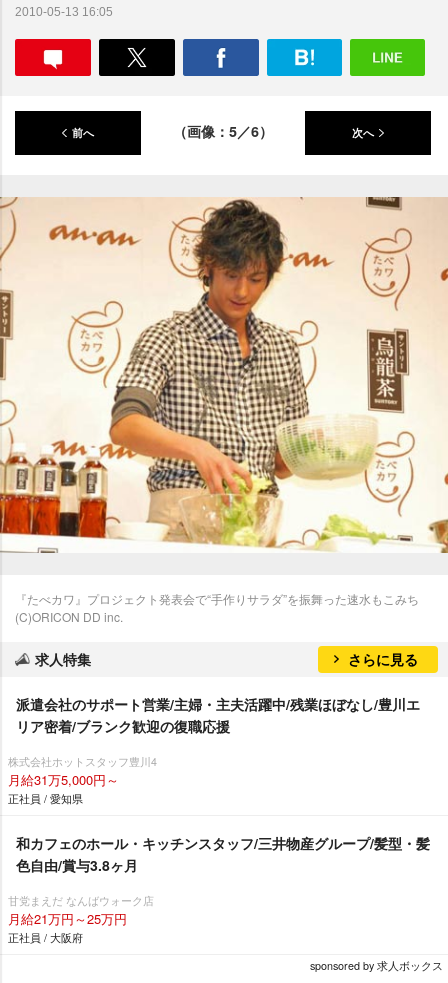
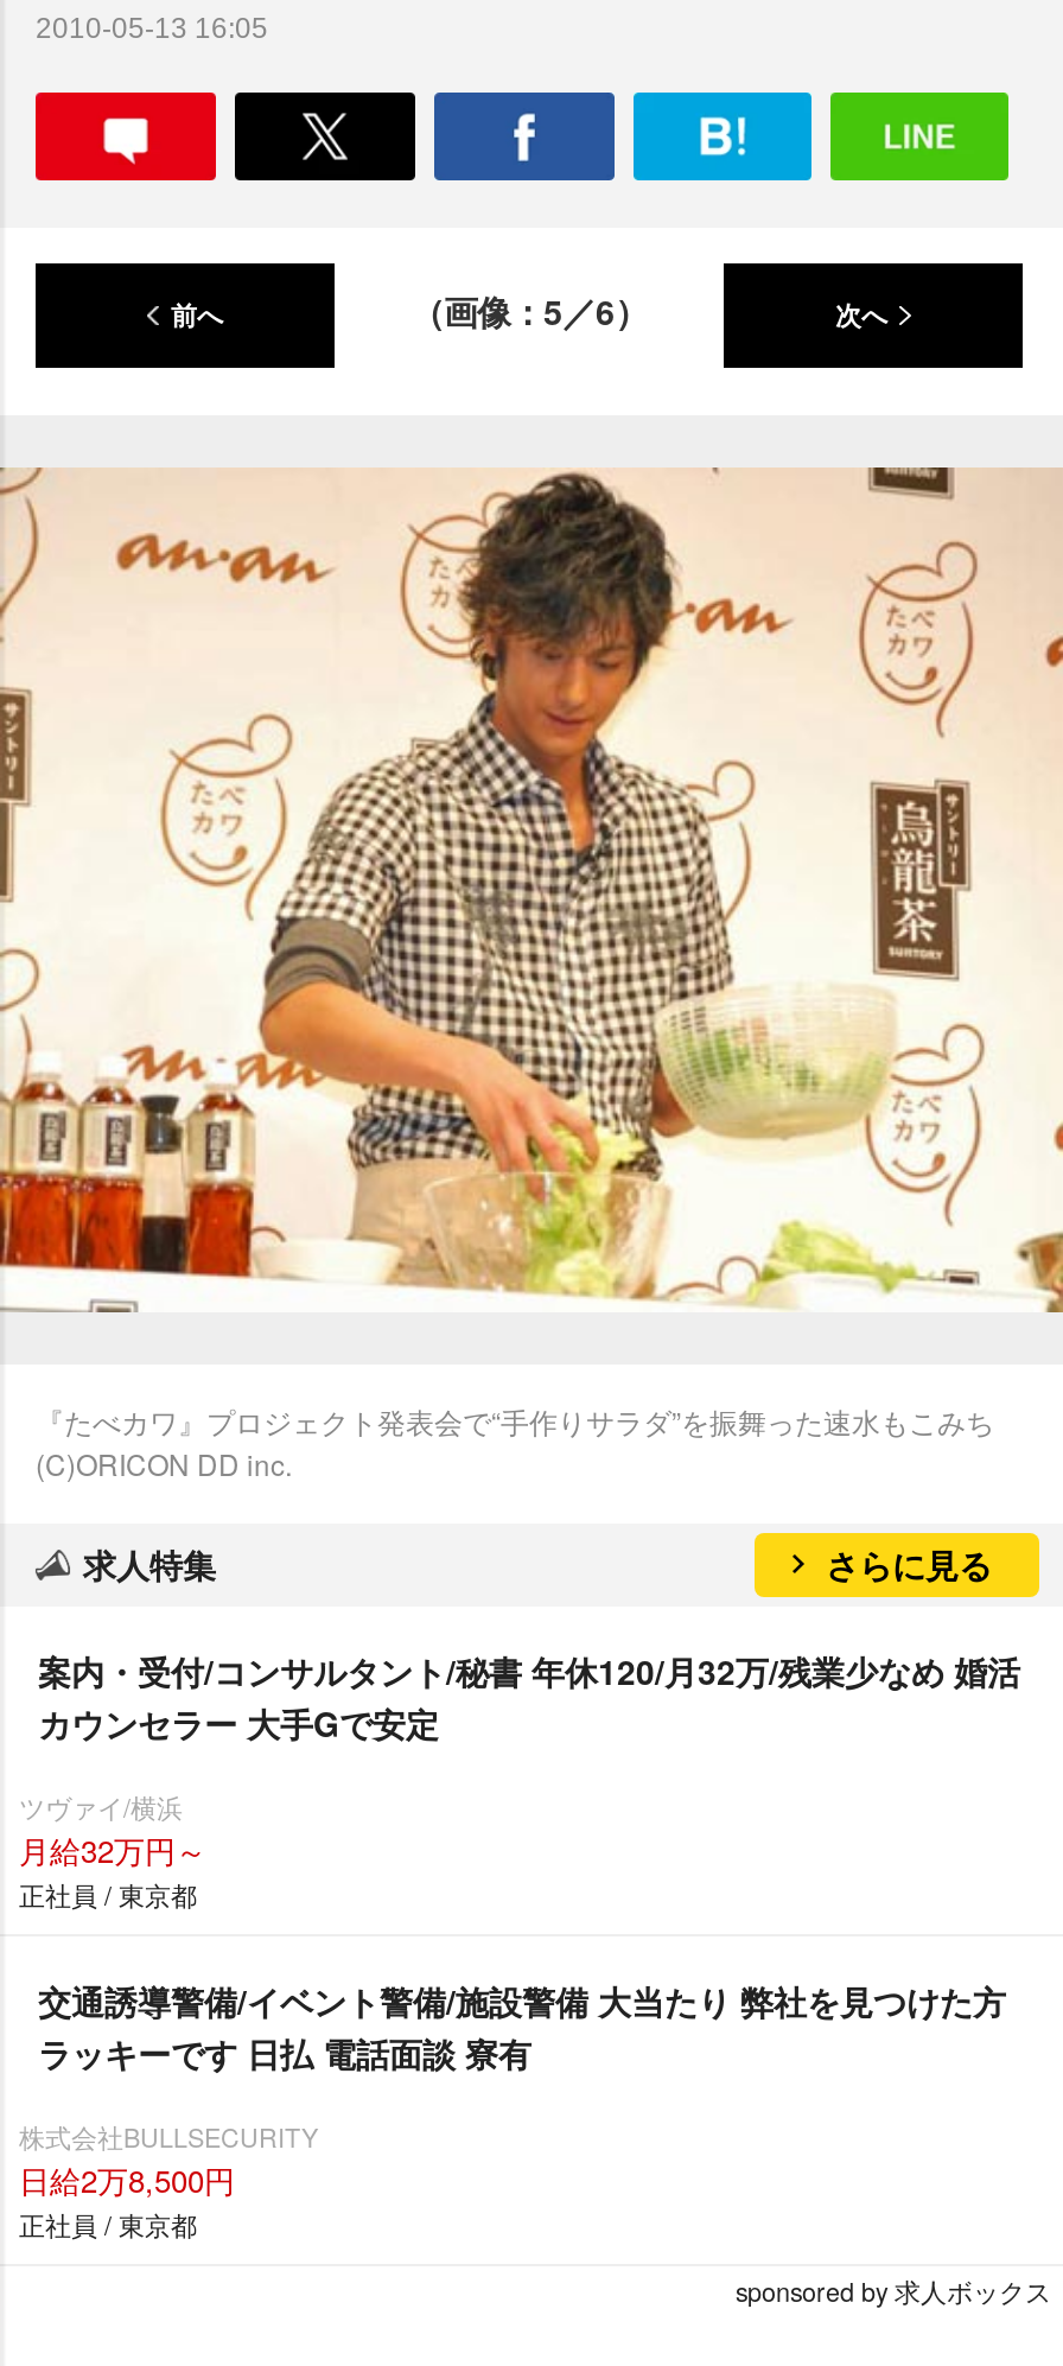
[16,694,420,736] 派遣会社のサポート営業/主婦・主夫活躍中/残業ほぼなし/豊川エ | リア密着/ブランク歓迎の復職応援 -> [38,1647,1020,1747] 案内・受付/コンサルタント/秘書 年休120/月32万/残業少なめ 婚活 | カウンセラー 大手Gで安定
[8,754,157,806] 株式会社ホットスタッフ豊川4 | 月給31万5,000円～ | 正社員 / 愛知県 -> [19,1789,206,1913] ツヴァイ/横浜 | 月給32万円～ | 正社員 / 東京都
[16,833,430,875] 和カフェのホール・キッチンスタッフ/三井物産グループ/髪型・髪 | 色自由/賞与3.8ヶ月 -> [38,1977,1006,2076] 交通誘導警備/イベント警備/施設警備 大当たり 弊社を見つけた方 | ラッキーです 日払 電話面談 寮有
[8,893,154,945] 甘党まえだ なんばウォーク店 | 月給21万円～25万円 | 正社員 / 大阪府 -> [19,2119,318,2243] 株式会社BULLSECURITY | 日給2万8,500円 | 正社員 / 東京都

